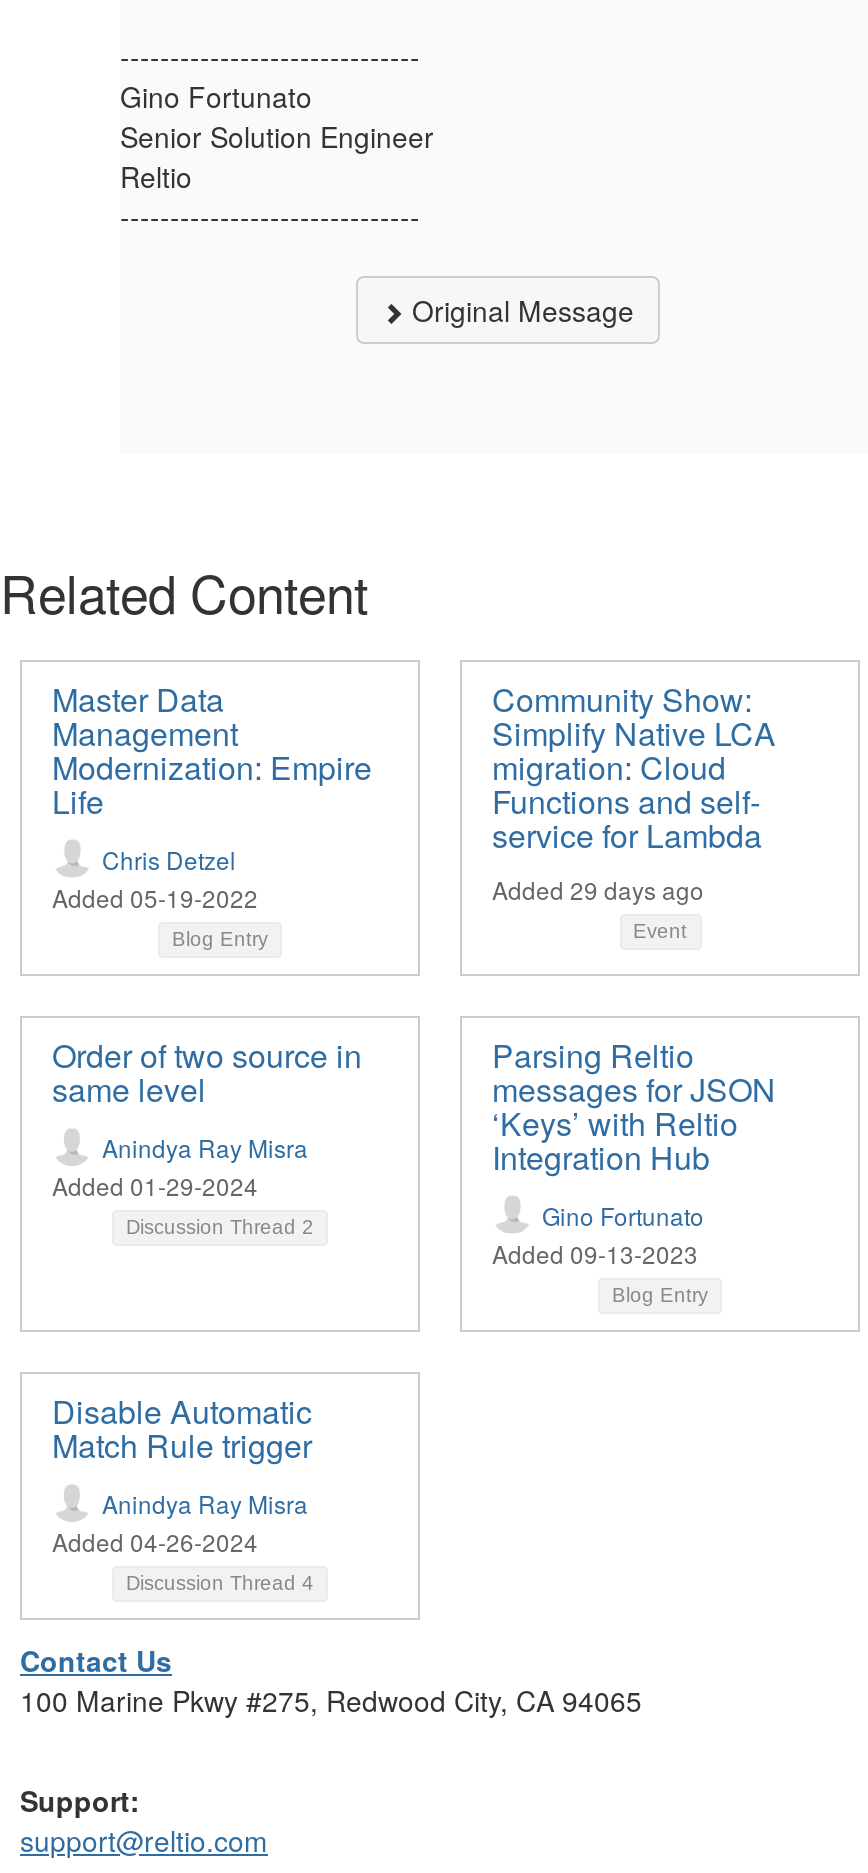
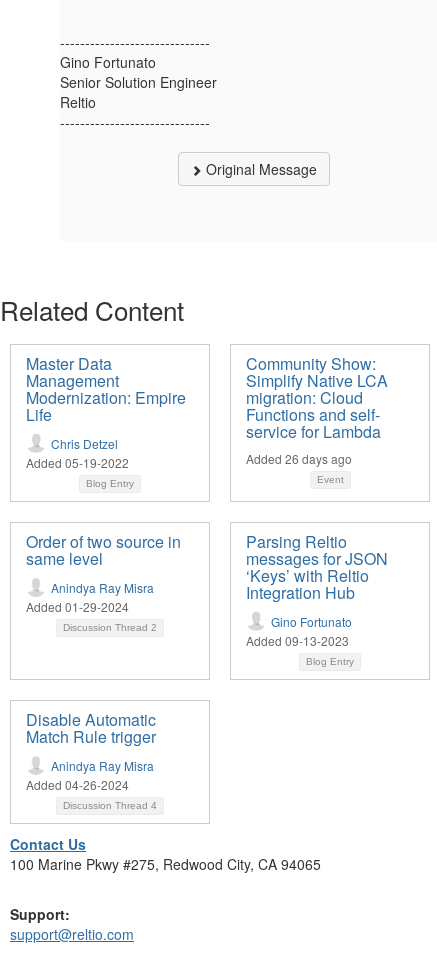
[492,872,704,906] Added 29 days ago -> [246,450,352,467] Added 26 days ago

